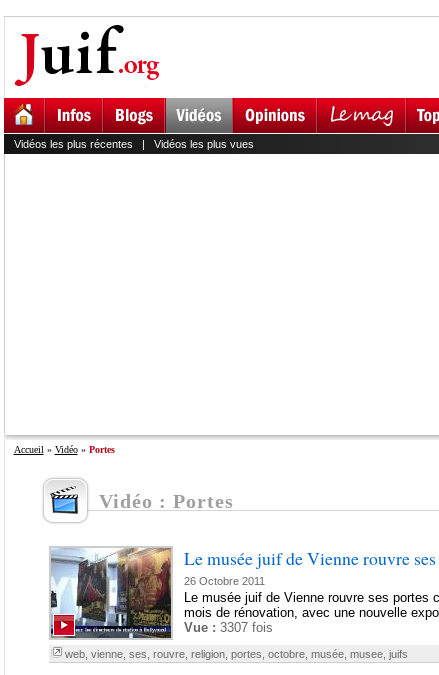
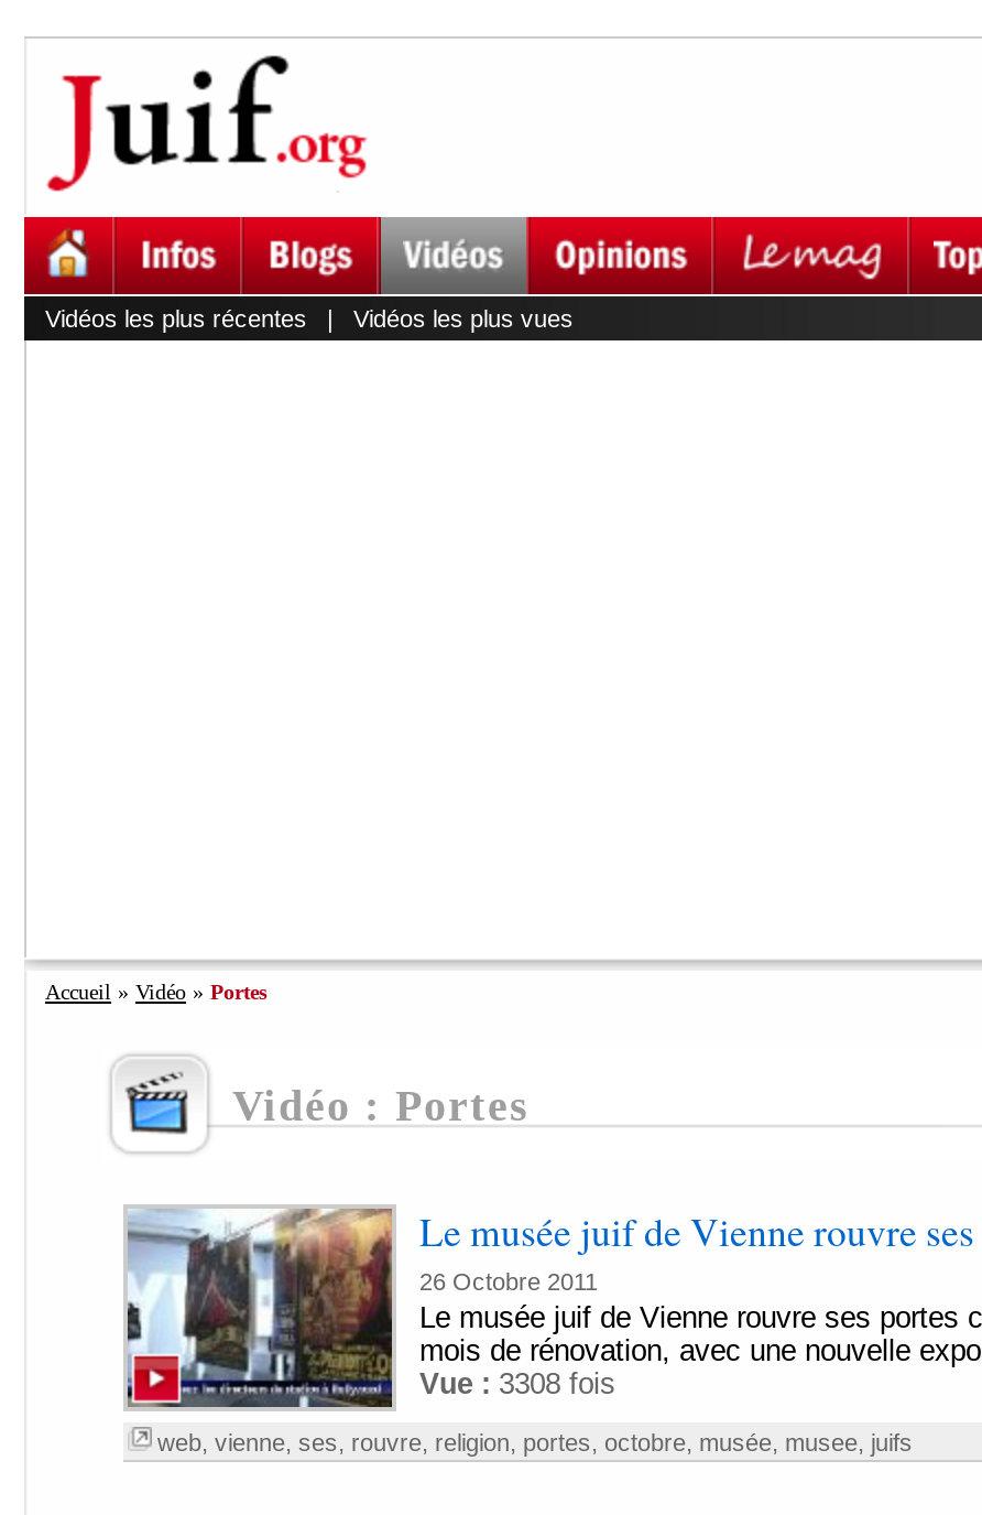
[183,620,272,635] Vue : 3307 fois -> [419,1367,615,1400] Vue : 3308 fois

